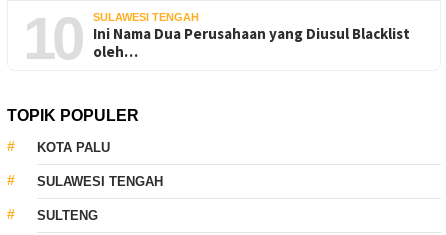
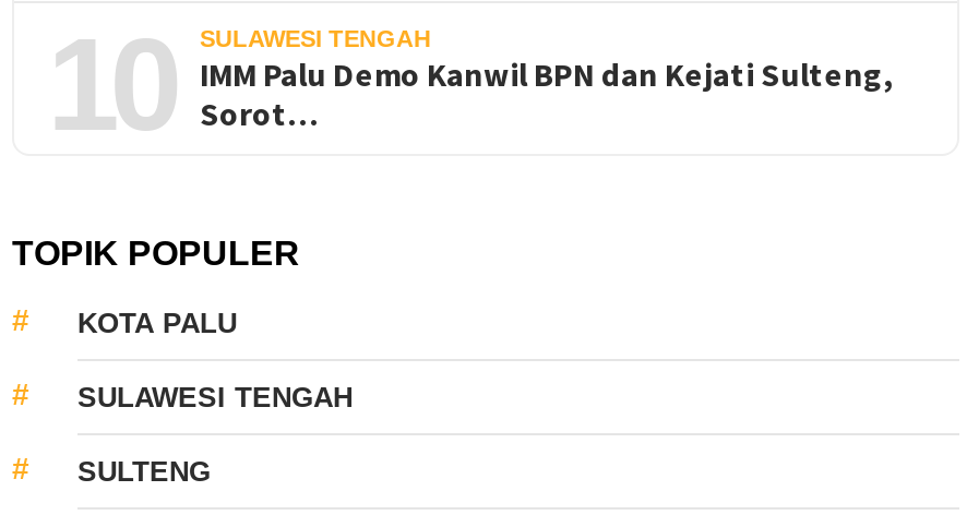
[93,24,410,61] Ini Nama Dua Perusahaan yang Diusul Blacklist | oleh… -> [200,53,894,134] IMM Palu Demo Kanwil BPN dan Kejati Sulteng, | Sorot…

